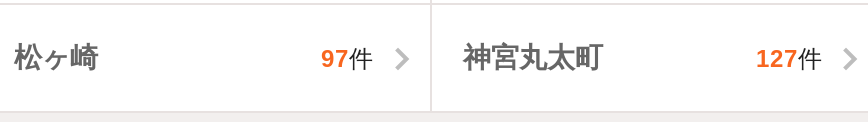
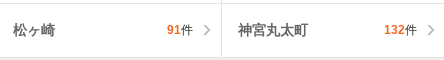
[321,45,373,73] 97件 -> [166,23,192,37] 91件
[756,45,822,73] 127件 -> [384,23,417,37] 132件

